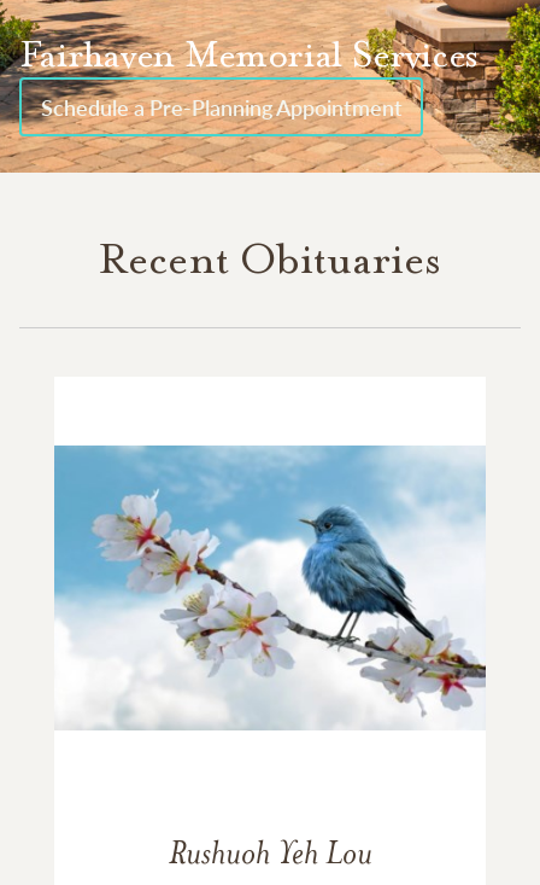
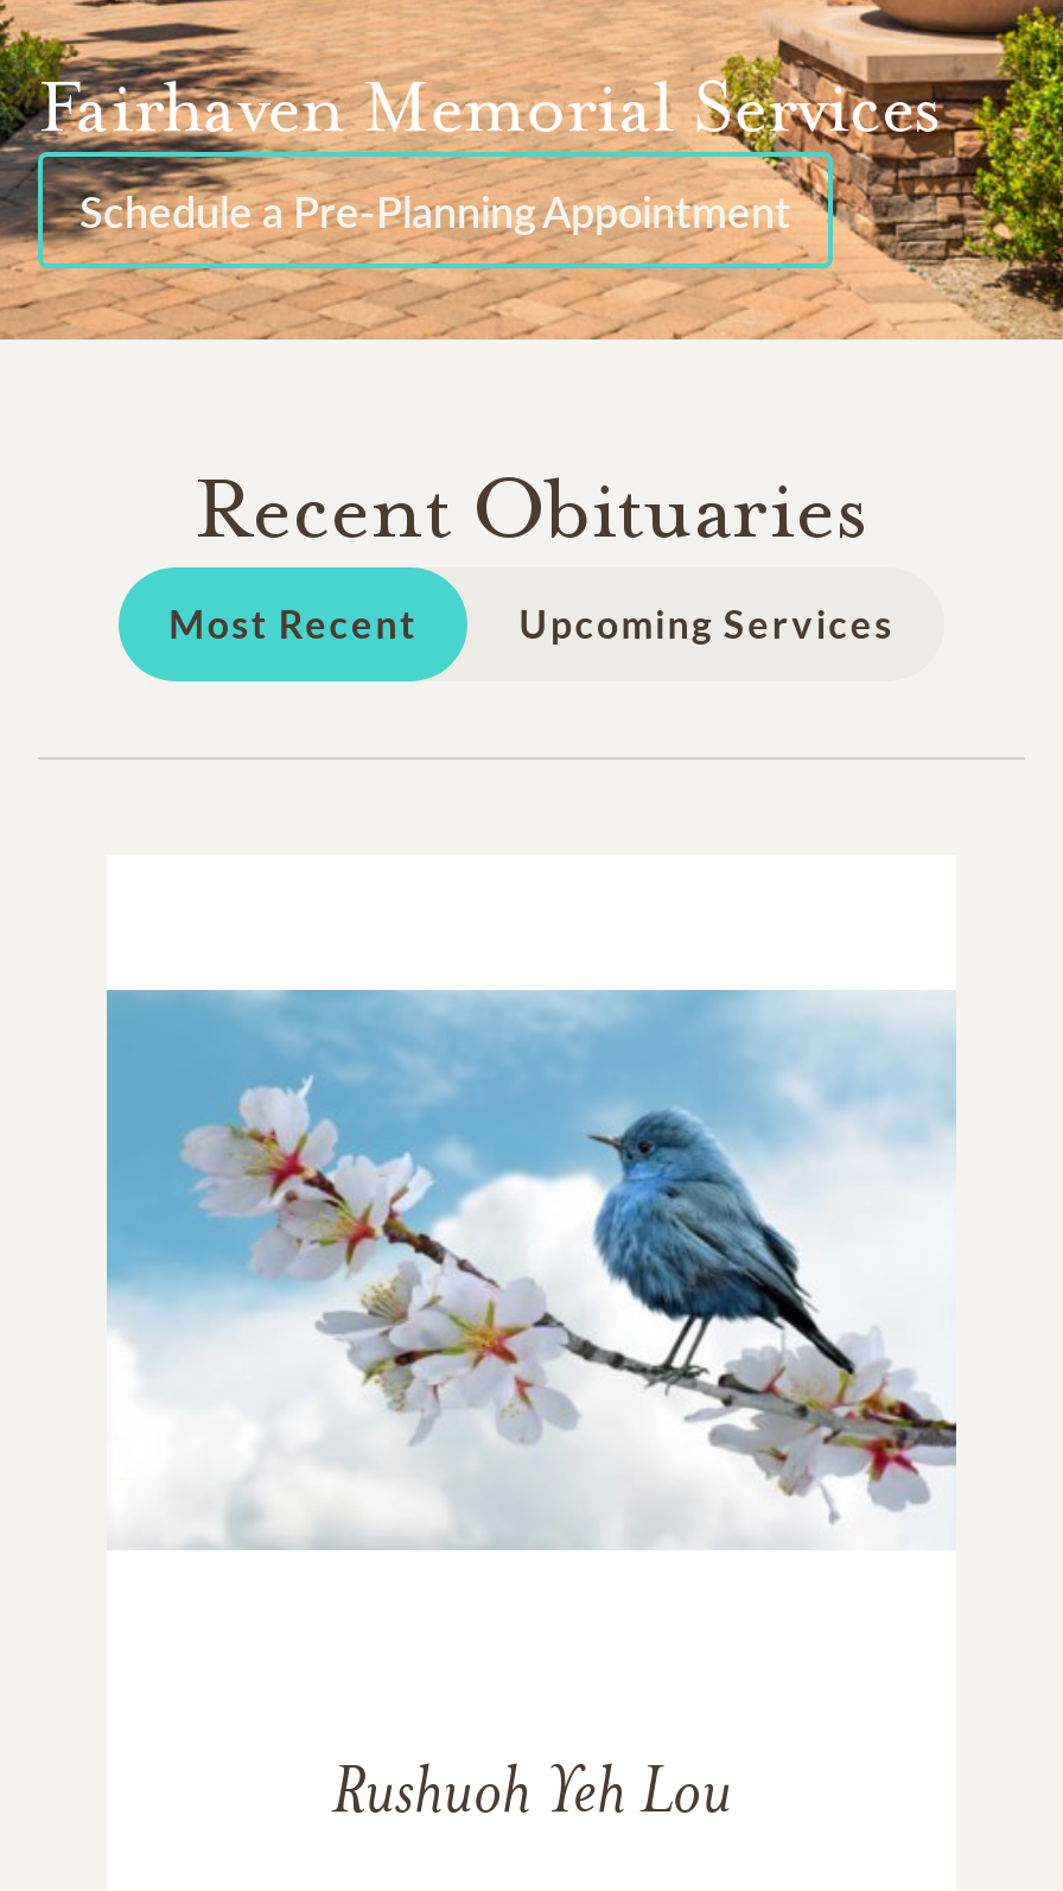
none -> [169,601,894,646] Most Recent | Upcoming Services

